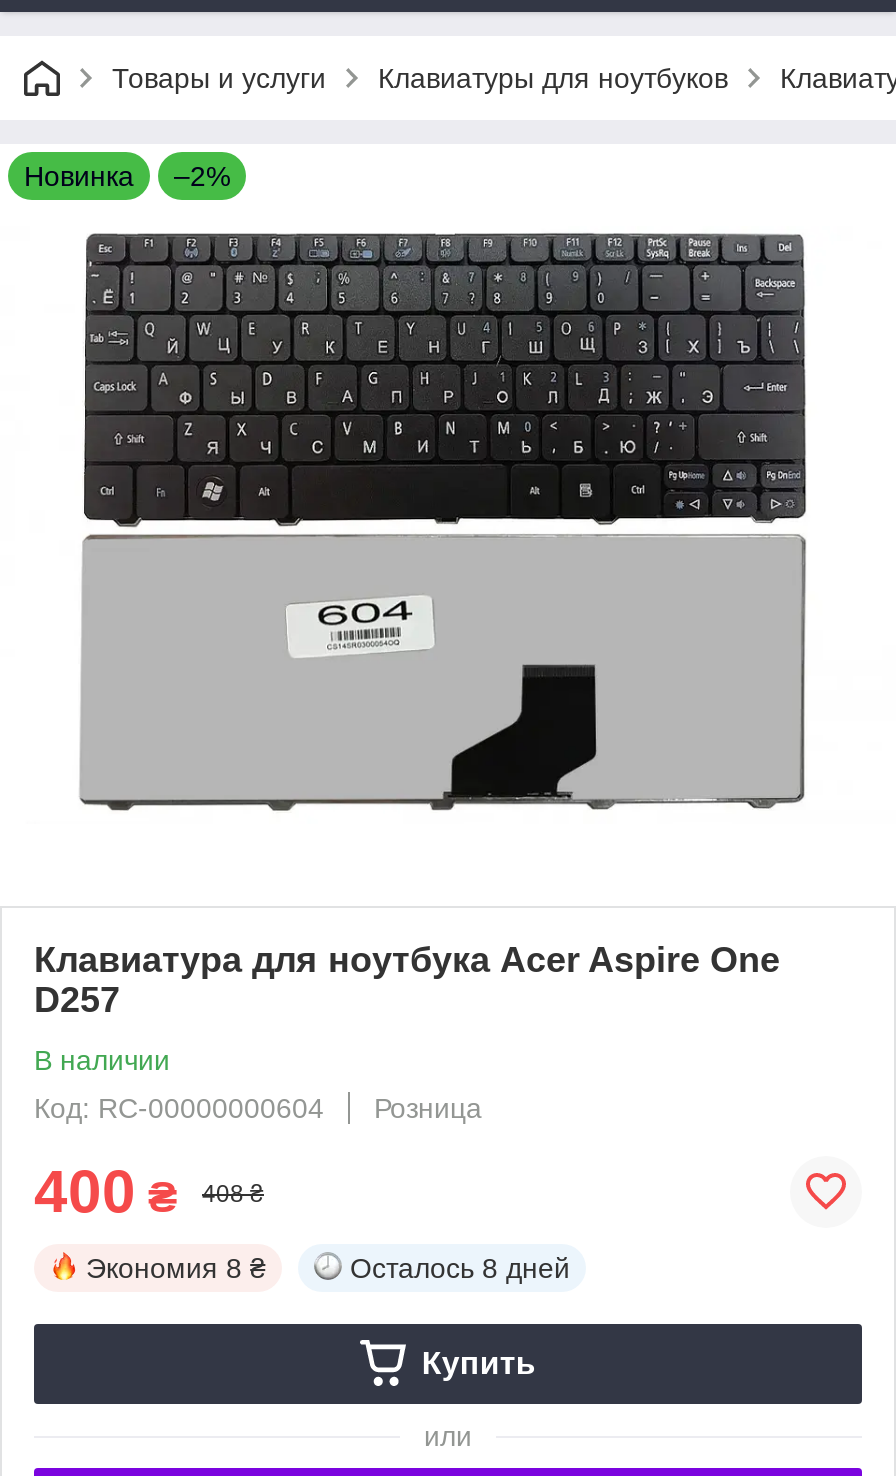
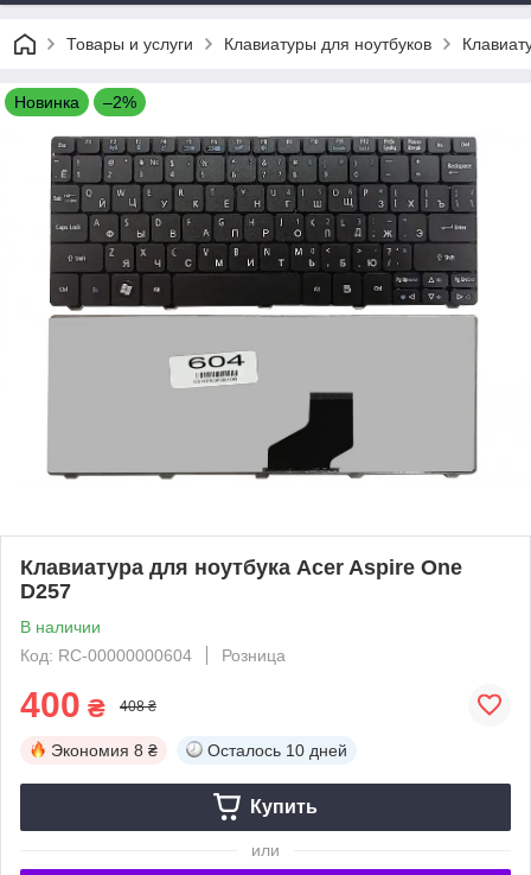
[350,1252,570,1284] Осталось 8 дней -> [207,741,347,760] Осталось 10 дней

